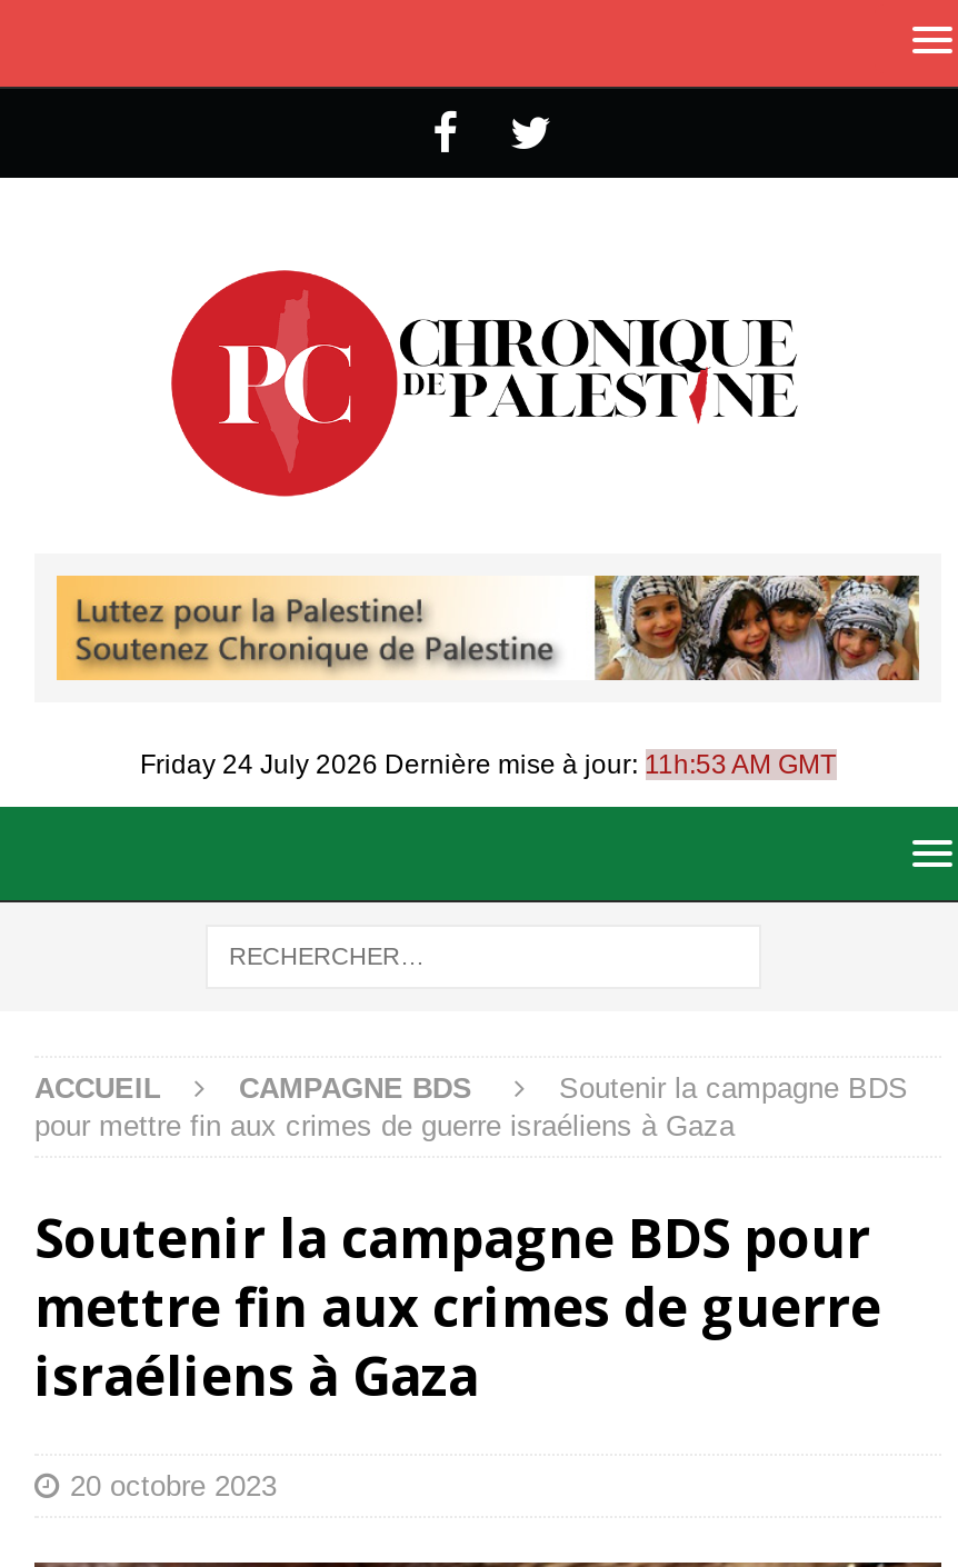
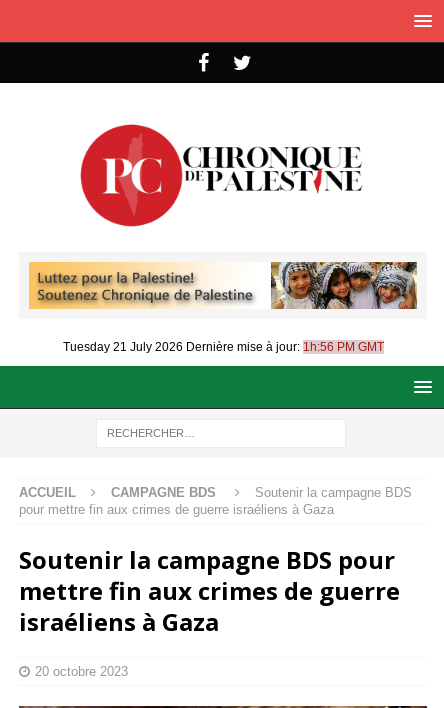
[140,748,836,779] Friday 24 July 2026 Dernière mise à jour: 11h:53 AM GMT -> [62,340,383,354] Tuesday 21 July 2026 Dernière mise à jour: 1h:56 PM GMT

